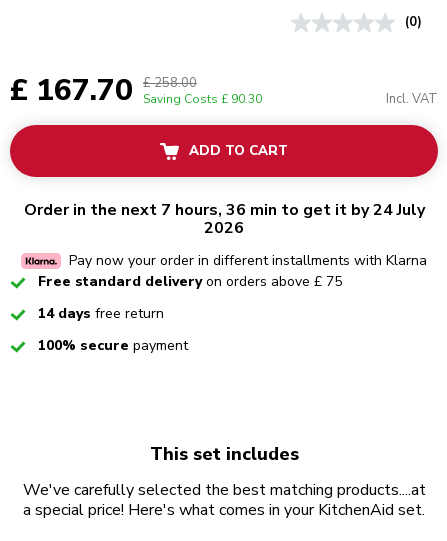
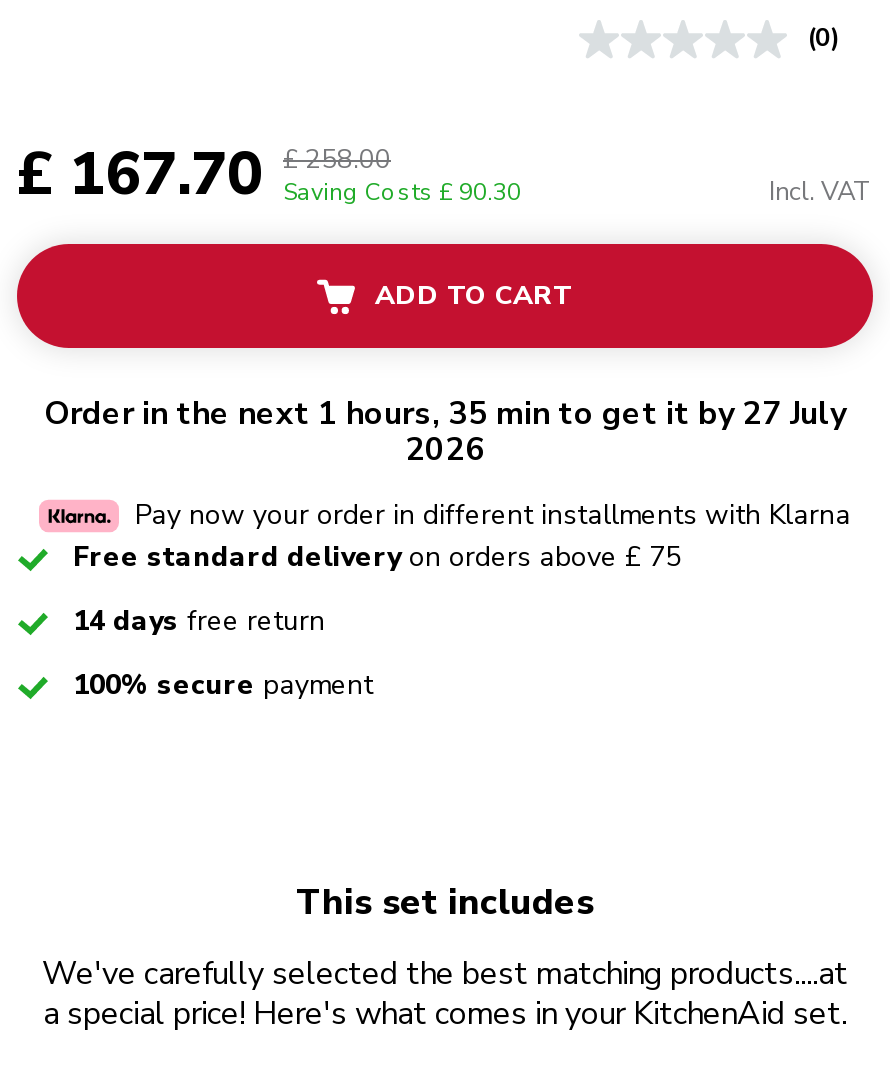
[23,199,424,221] Order in the next 7 hours, 36 min to get it by 24 July -> [44,393,846,437] Order in the next 1 hours, 35 min to get it by 27 July

